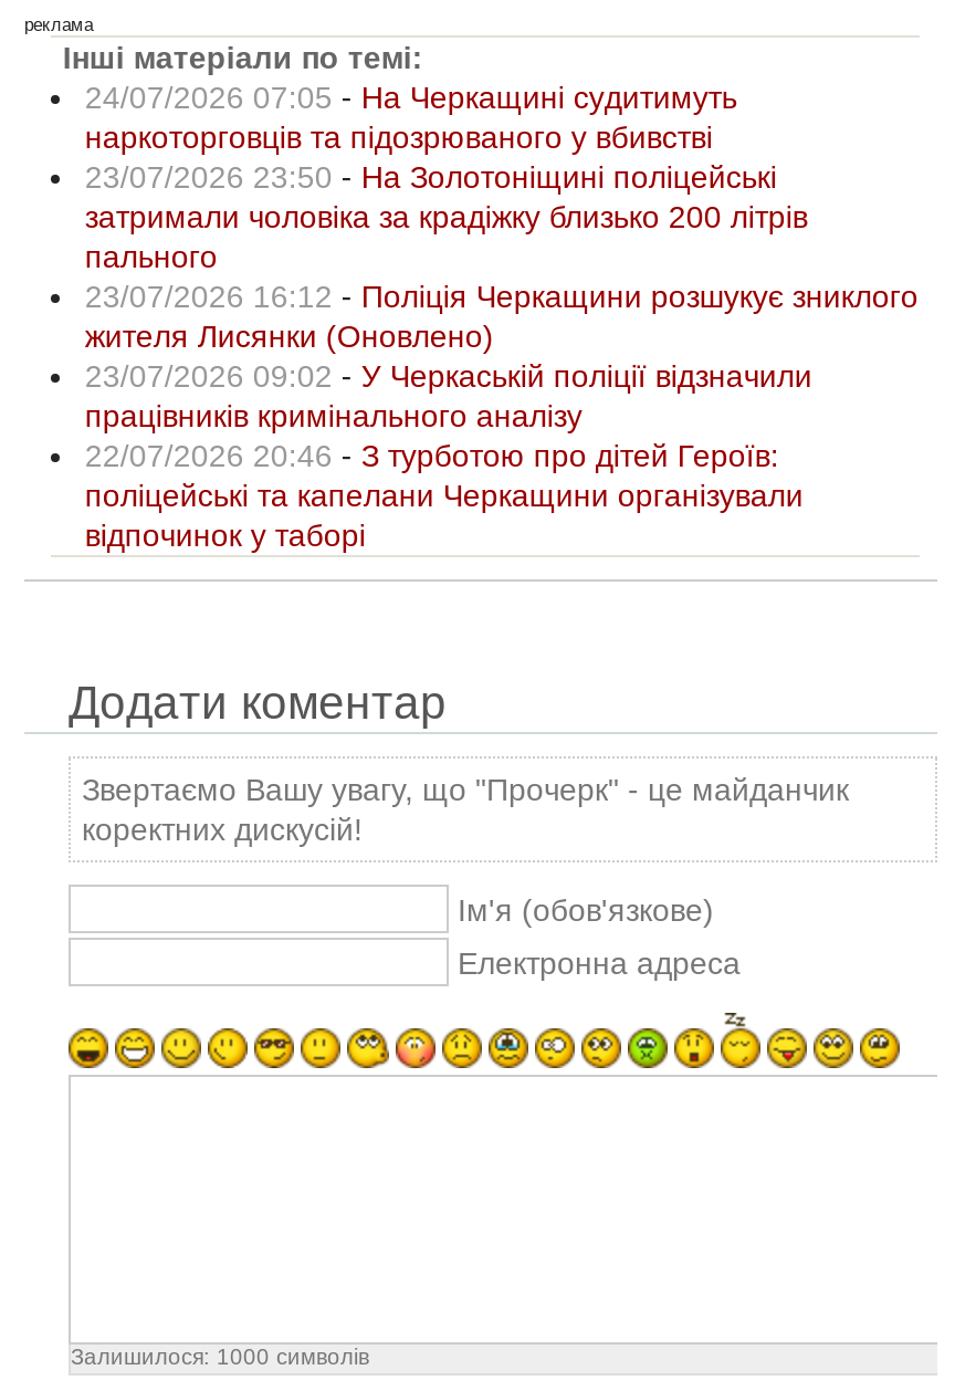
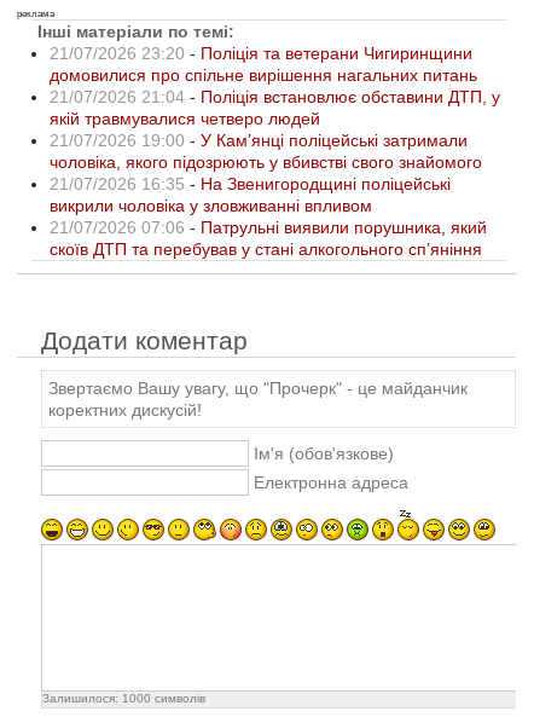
[85,79,918,552] 24/07/2026 07:05 - На Черкащині судитимуть | наркоторговців та підозрюваного у вбивстві | 23/07/2026 23:50 - На Золотоніщині поліцейські | затримали чоловіка за крадіжку близько 200 літрів | пального | 23/07/2026 16:12 - Поліція Черкащини розшукує зниклого | жителя Лисянки (Оновлено) | 23/07/2026 09:02 - У Черкаській поліції відзначили | працівників кримінального аналізу | 22/07/2026 20:46 - З турботою про дітей Героїв: | поліцейські та капелани Черкащини організували | відпочинок у таборі -> [50,43,501,258] 21/07/2026 23:20 - Поліція та ветерани Чигиринщини | домовилися про спільне вирішення нагальних питань | 21/07/2026 21:04 - Поліція встановлює обставини ДТП, у | якій травмувалися четверо людей | 21/07/2026 19:00 - У Кам’янці поліцейські затримали | чоловіка, якого підозрюють у вбивстві свого знайомого | 21/07/2026 16:35 - На Звенигородщині поліцейські | викрили чоловіка у зловживанні впливом | 21/07/2026 07:06 - Патрульні виявили порушника, який | скоїв ДТП та перебував у стані алкогольного сп’яніння

